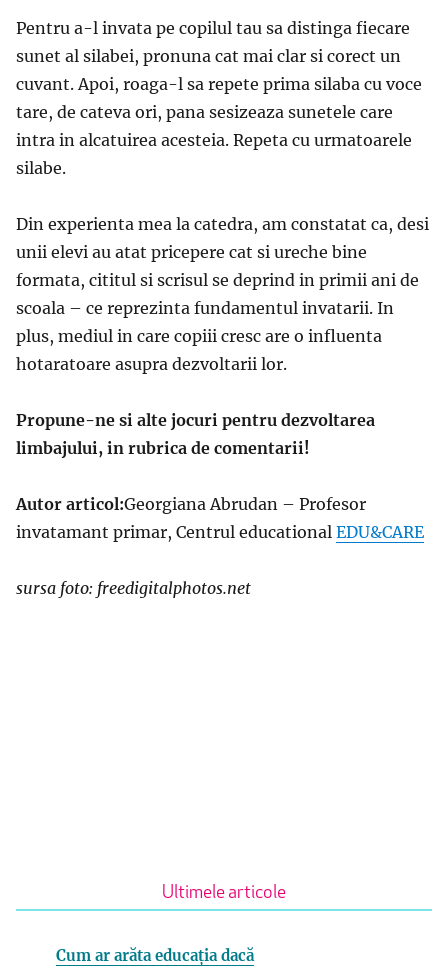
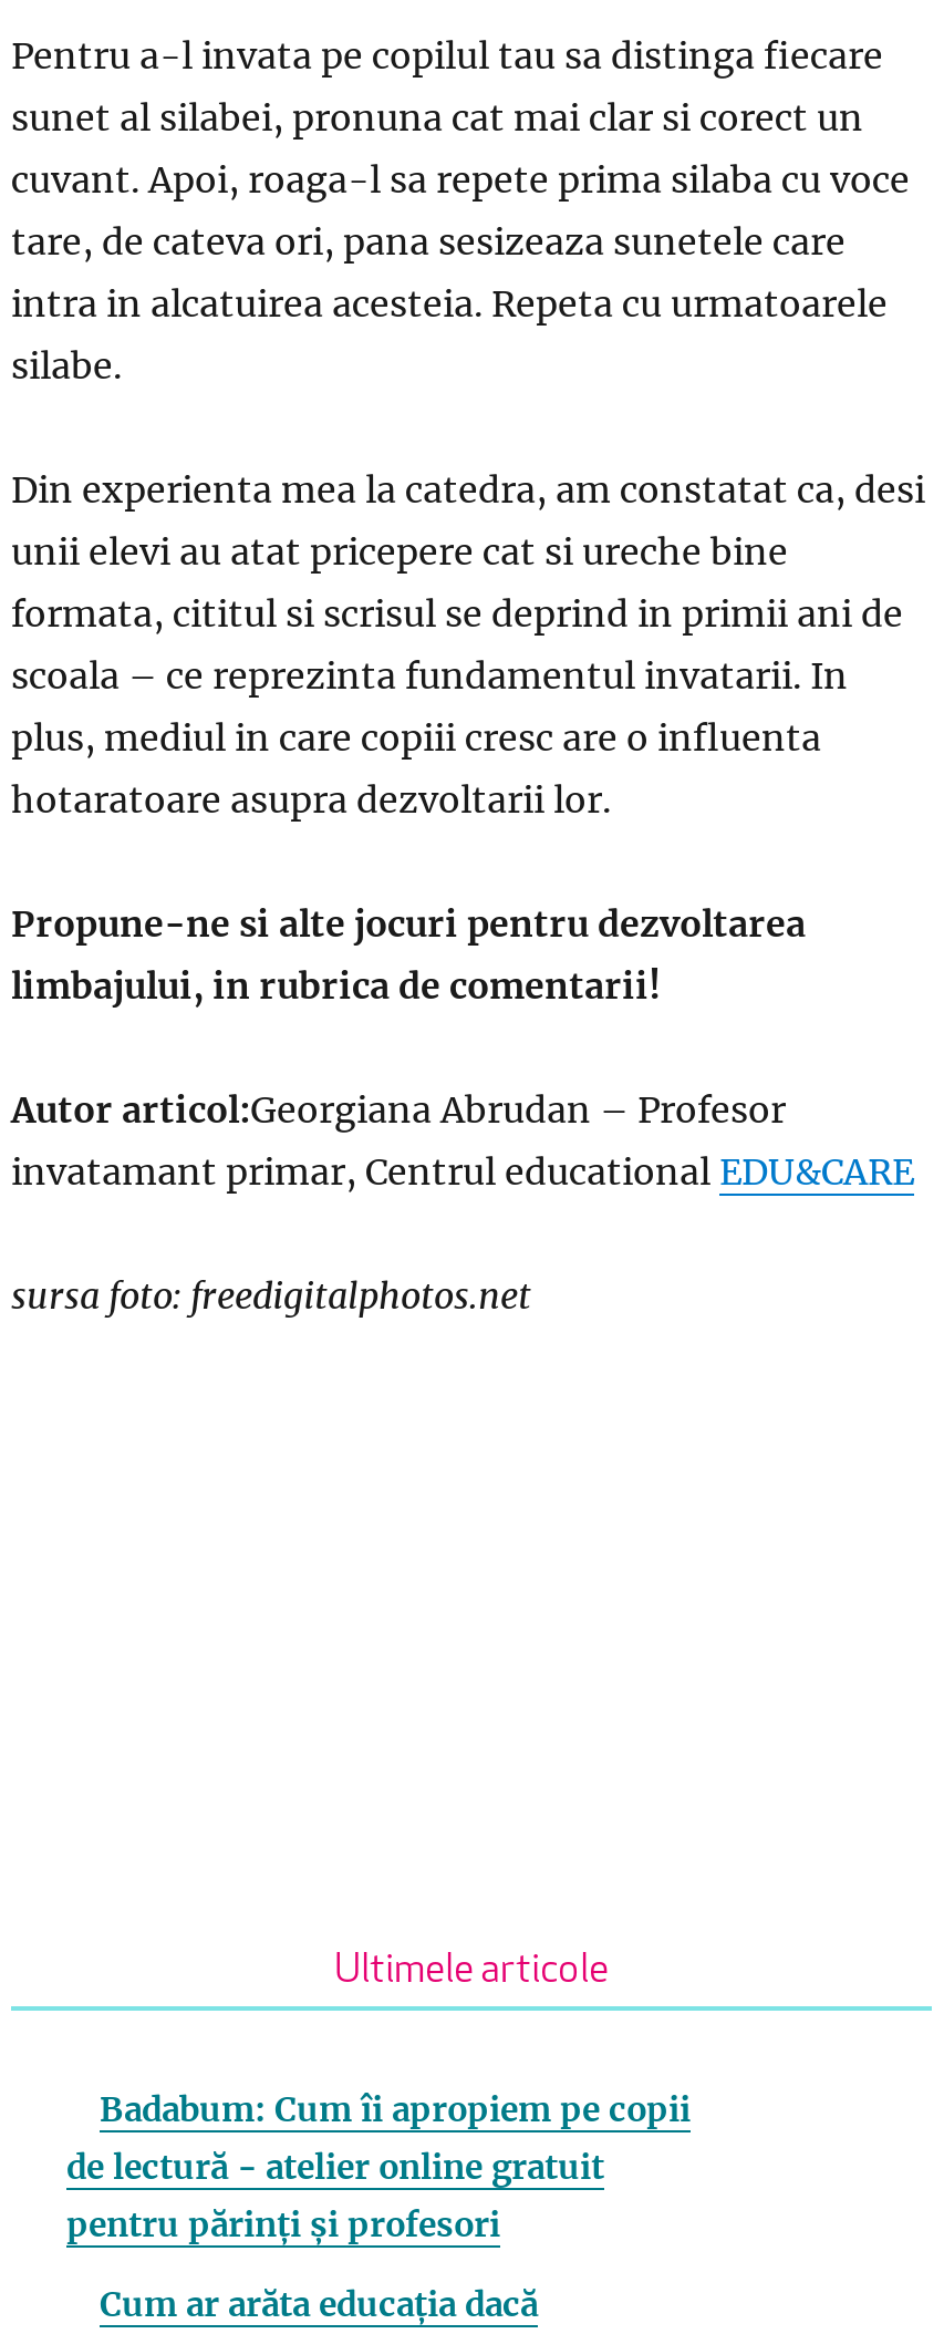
none -> [66,2089,691,2246] Badabum: Cum îi apropiem pe copii | de lectură - atelier online gratuit | pentru părinți și profesori

